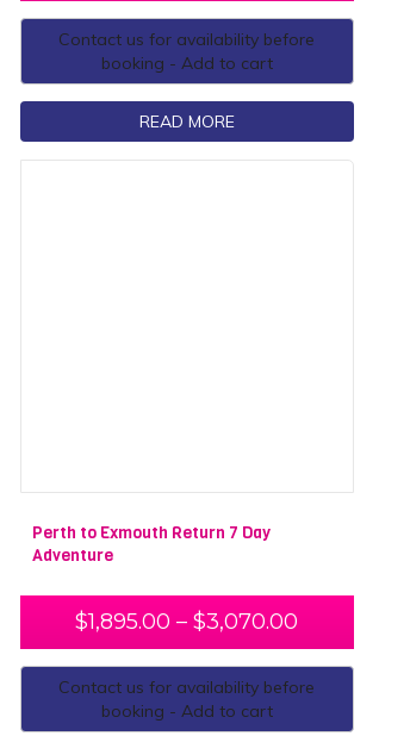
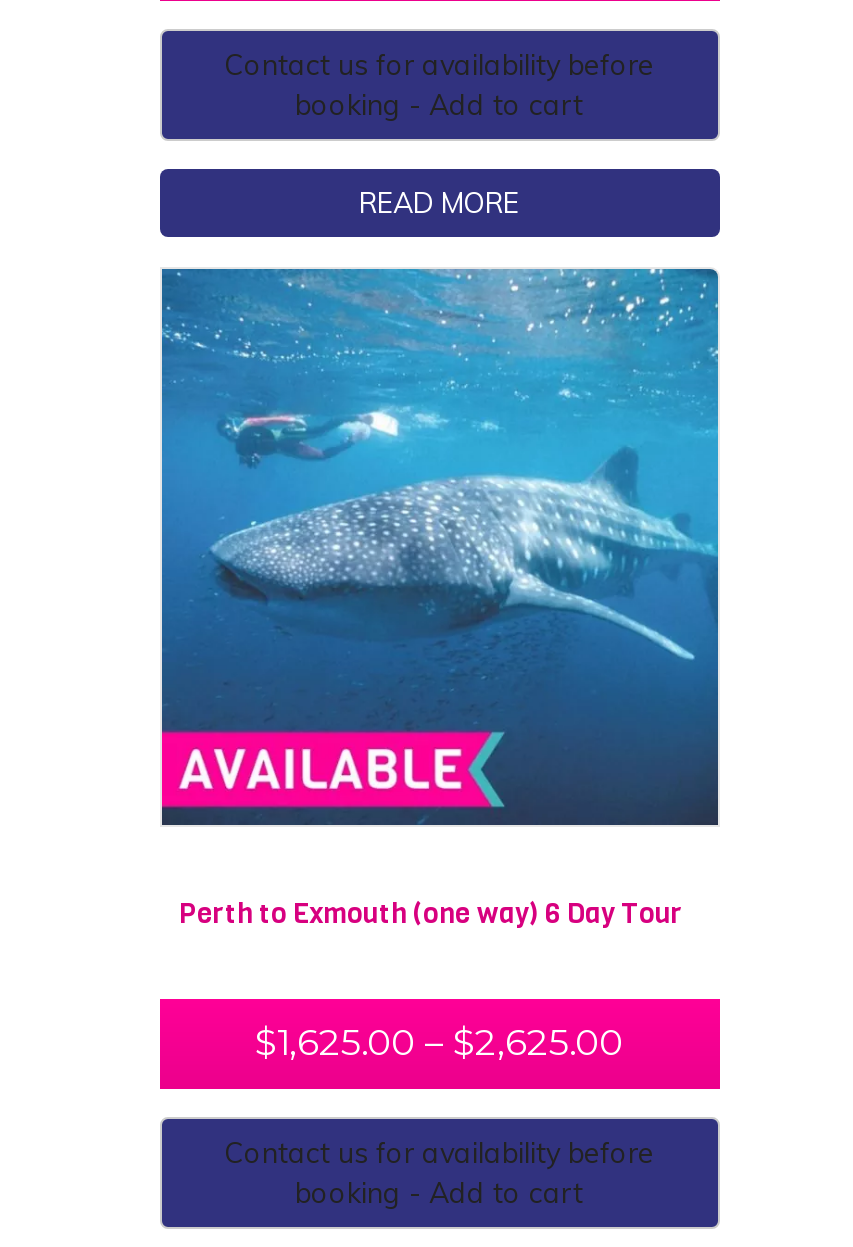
none -> [160,266,720,828] [image]
[32,521,270,567] Perth to Exmouth Return 7 Day | Adventure -> [179,894,683,932] Perth to Exmouth (one way) 6 Day Tour
[75,608,298,634] $1,895.00 – $3,070.00 -> [255,1021,623,1065] $1,625.00 – $2,625.00

